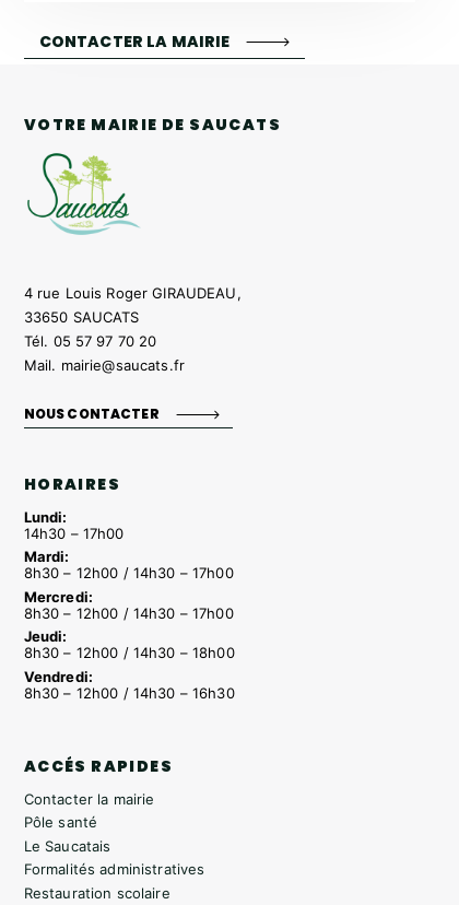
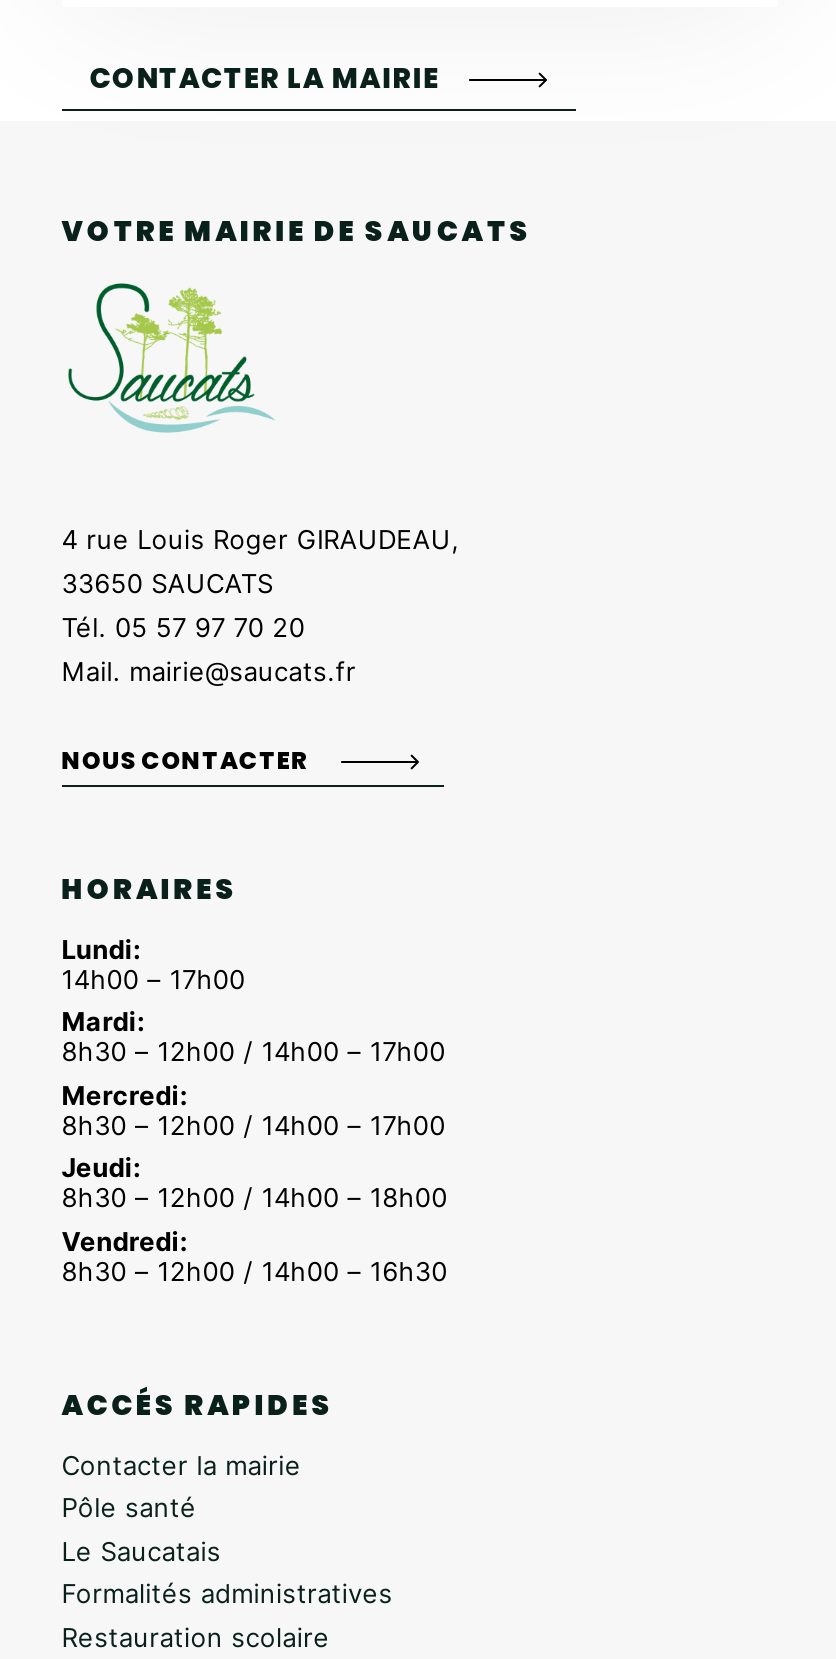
[24,524,124,542] 14h30 – 17h00 -> [62,962,245,994] 14h00 – 17h00
[24,564,234,582] 8h30 – 12h00 / 14h30 – 17h00 -> [62,1035,445,1067] 8h30 – 12h00 / 14h00 – 17h00
[24,604,234,621] 8h30 – 12h00 / 14h30 – 17h00 -> [62,1108,445,1140] 8h30 – 12h00 / 14h00 – 17h00
[24,644,235,661] 8h30 – 12h00 / 14h30 – 18h00 -> [62,1181,447,1213] 8h30 – 12h00 / 14h00 – 18h00
[24,684,235,701] 8h30 – 12h00 / 14h30 – 16h30 -> [62,1254,447,1286] 8h30 – 12h00 / 14h00 – 16h30

